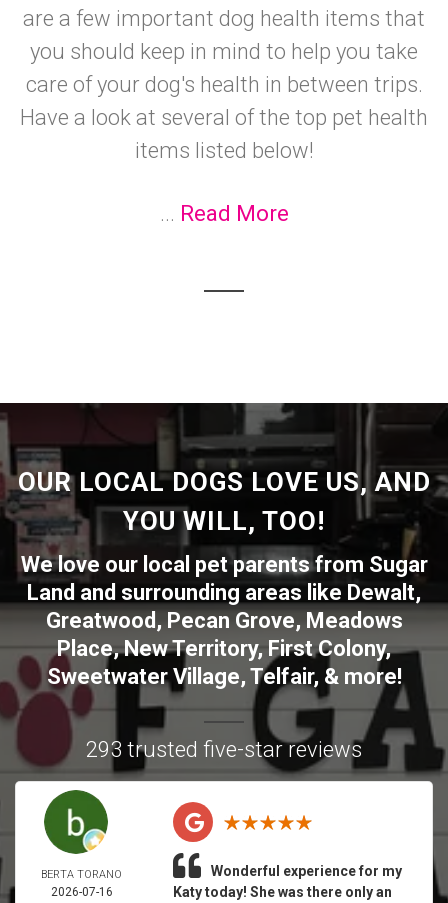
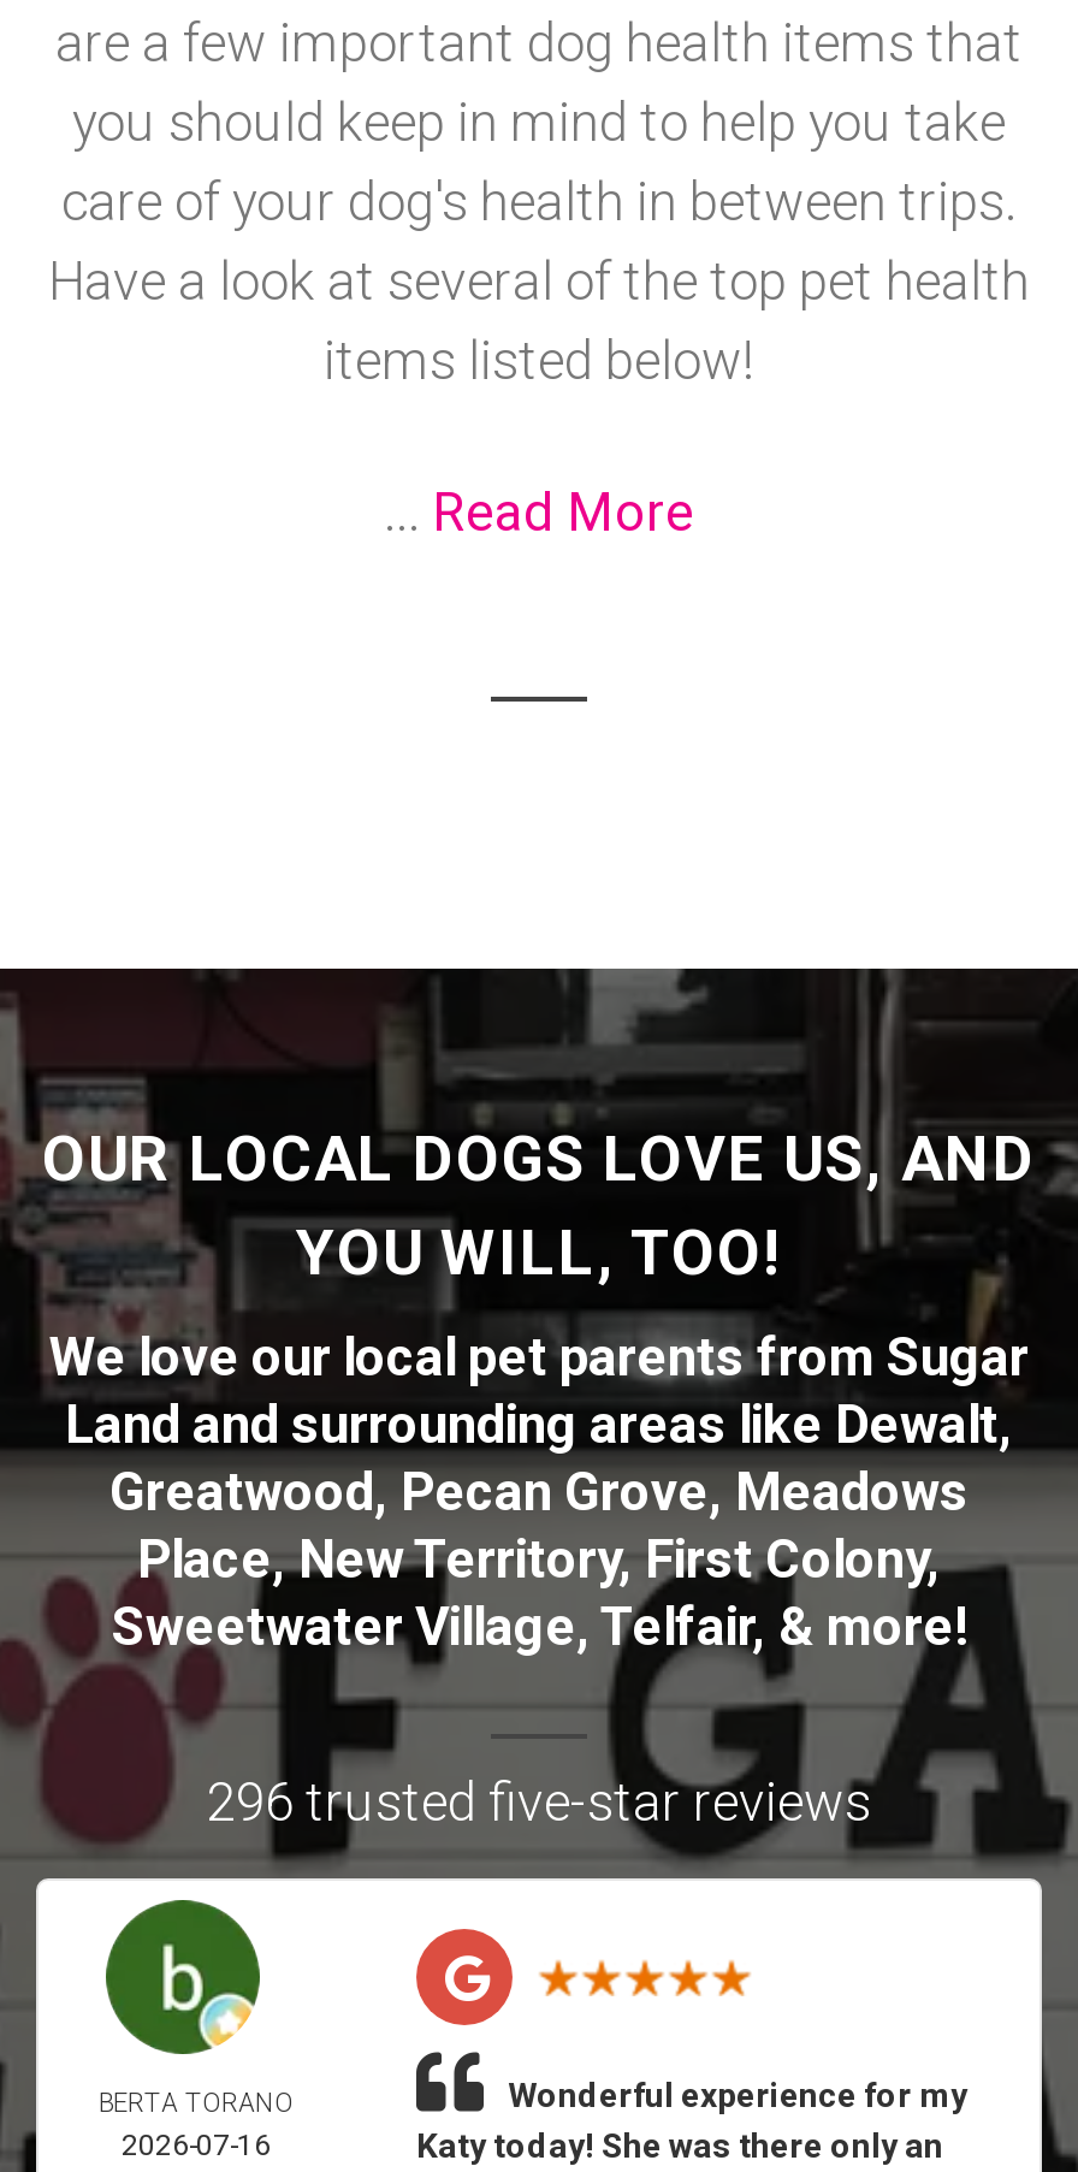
[86,737,362,762] 293 trusted five-star reviews -> [207,1772,871,1833] 296 trusted five-star reviews

